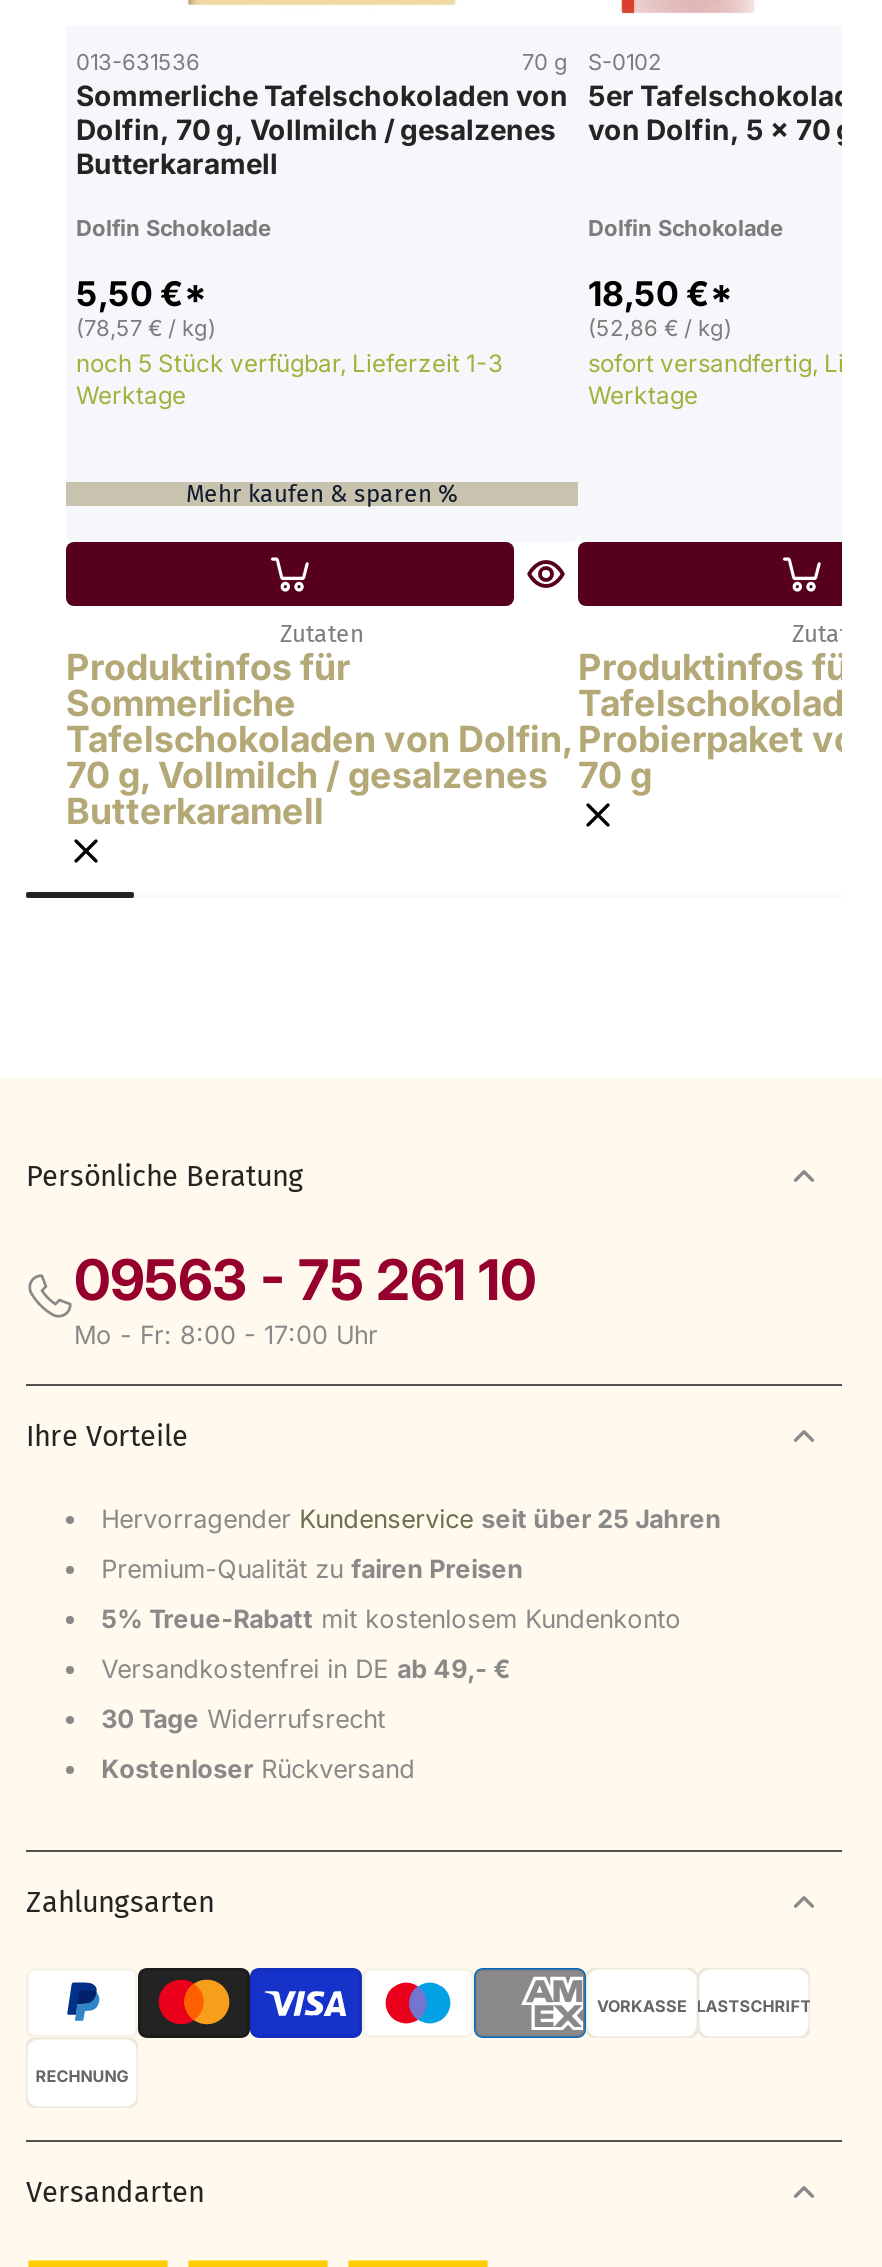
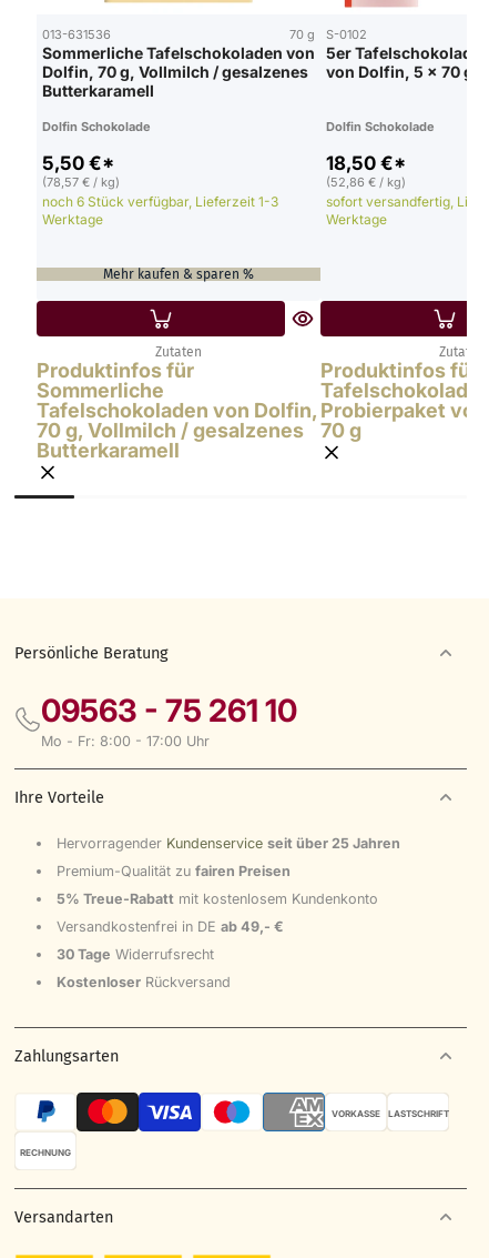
[76,349,502,379] noch 5 Stück verfügbar, Lieferzeit 1-3 -> [42,194,278,210] noch 6 Stück verfügbar, Lieferzeit 1-3

